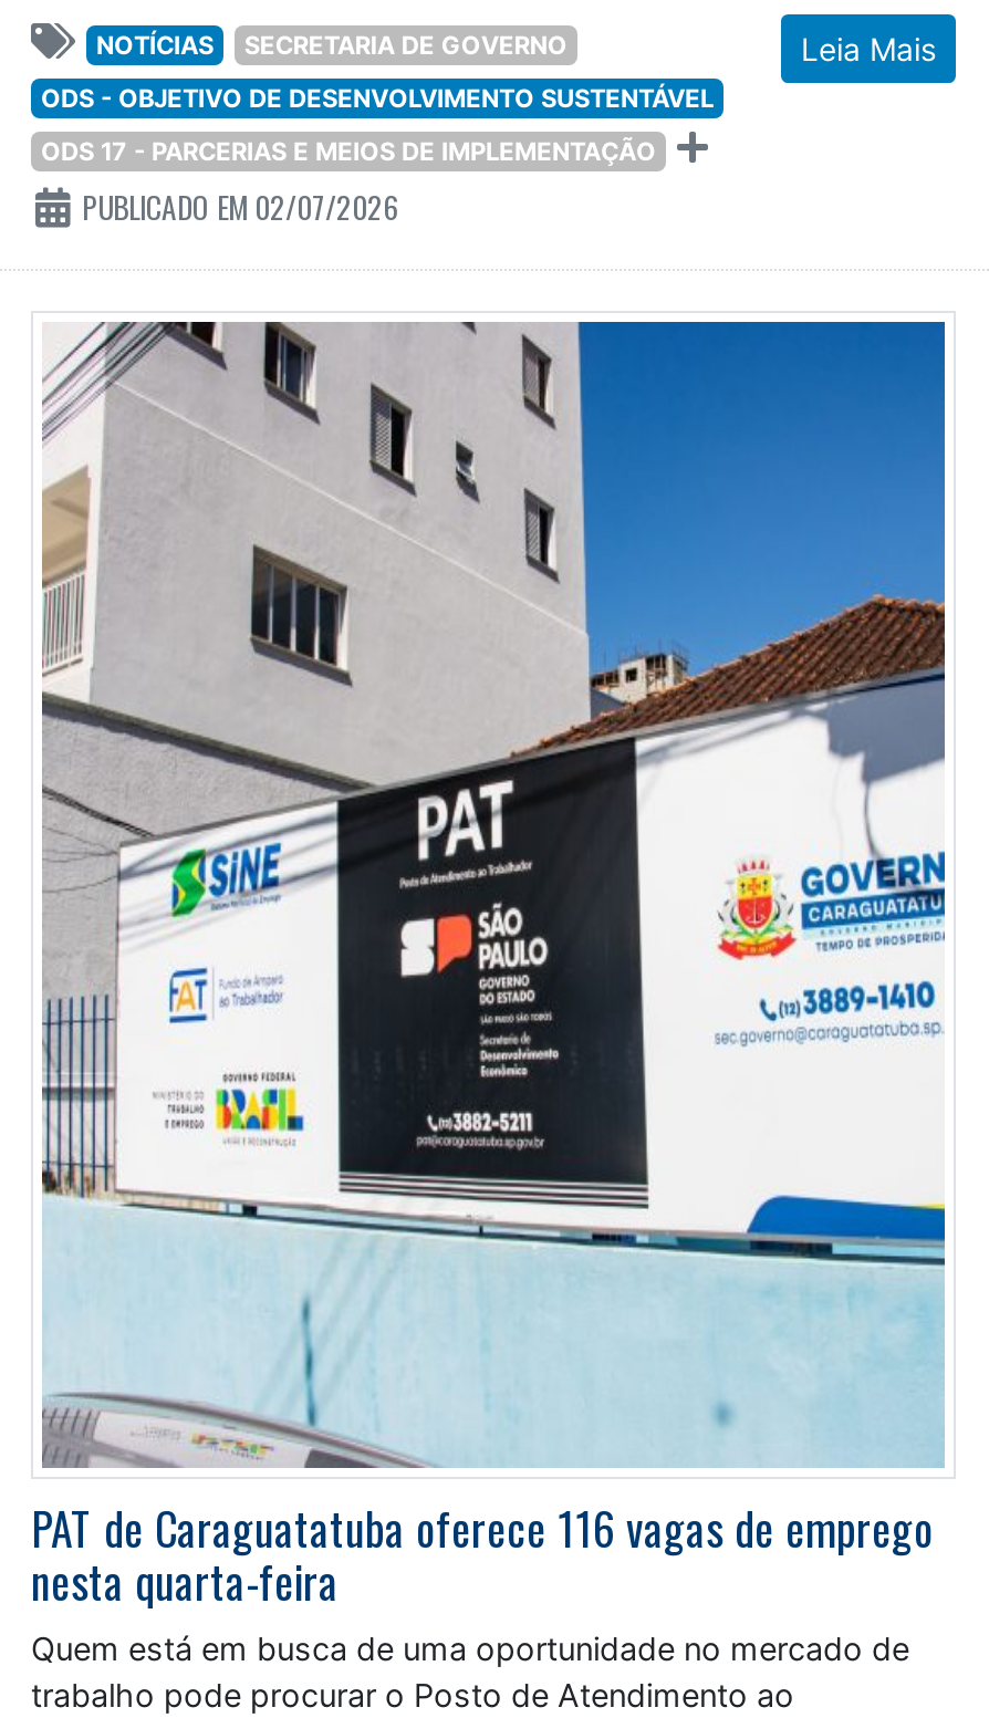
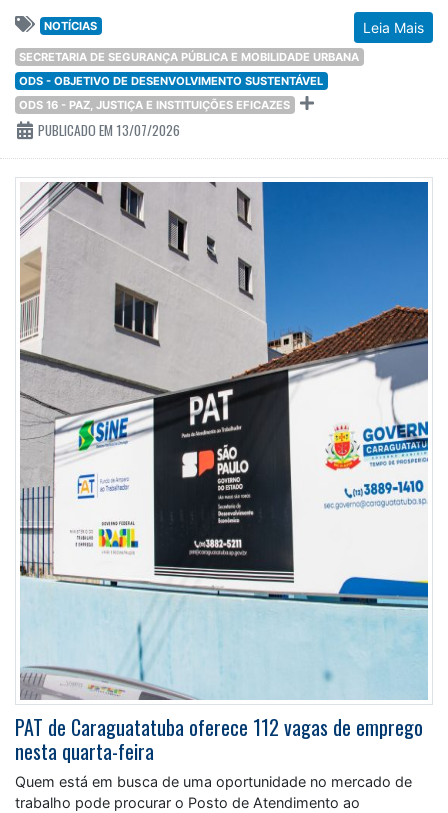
[244,29,567,60] SECRETARIA DE GOVERNO -> [19,49,359,63] SECRETARIA DE SEGURANÇA PÚBLICA E MOBILIDADE URBANA
[41,135,656,166] ODS 17 - PARCERIAS E MEIOS DE IMPLEMENTAÇÃO -> [19,97,290,111] ODS 16 - PAZ, JUSTIÇA E INSTITUIÇÕES EFICAZES
[75,184,398,228] PUBLICADO EM 02/07/2026 -> [35,119,180,139] PUBLICADO EM 13/07/2026
[31,1493,934,1560] PAT de Caraguatatuba oferece 116 vagas de emprego -> [15,711,423,741] PAT de Caraguatatuba oferece 112 vagas de emprego

